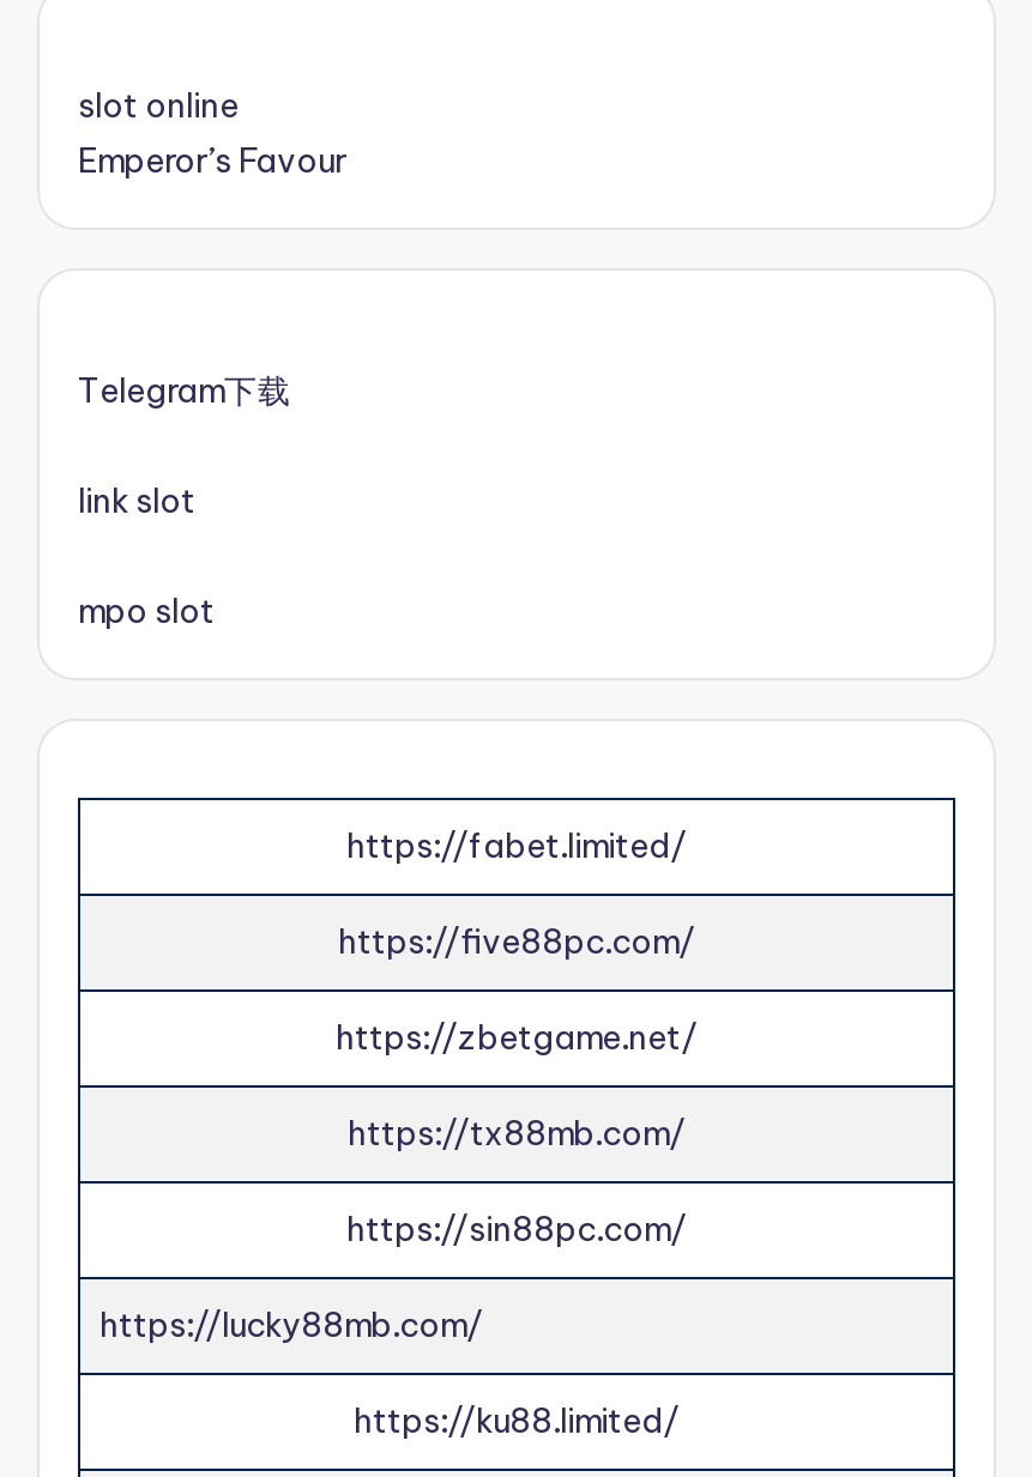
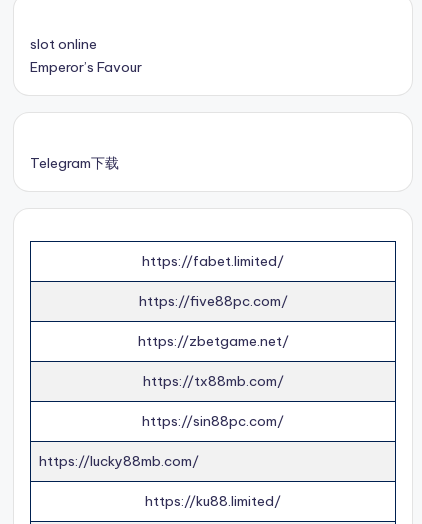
[78,480,215,633] link slot | mpo slot -> none

